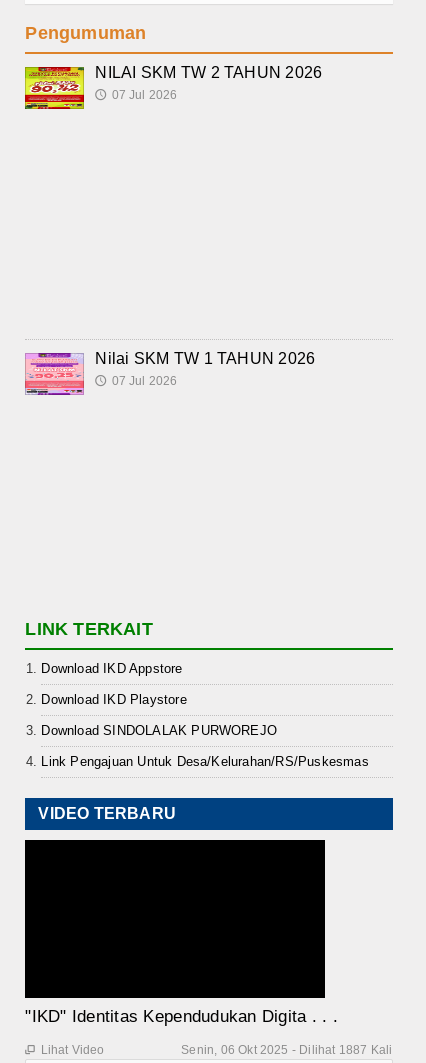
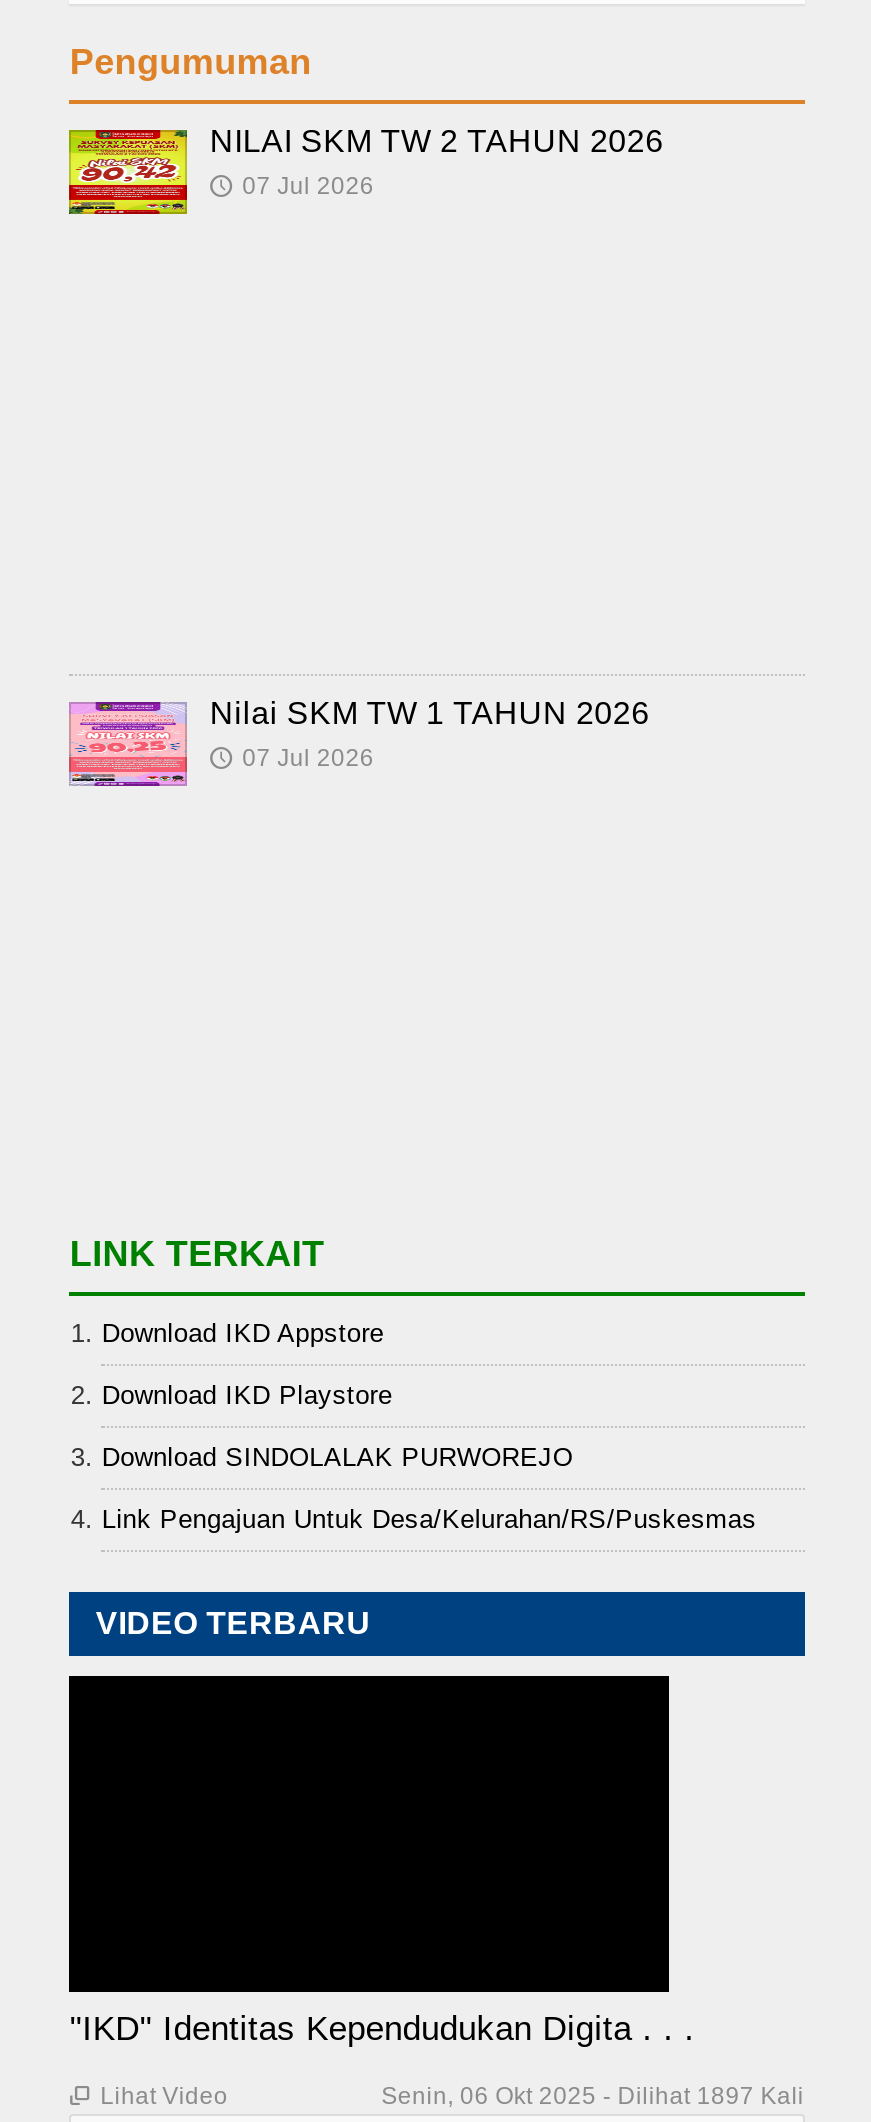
[181,1043,393,1057] Senin, 06 Okt 2025 - Dilihat 1887 Kali -> [381,2082,804,2110] Senin, 06 Okt 2025 - Dilihat 1897 Kali

